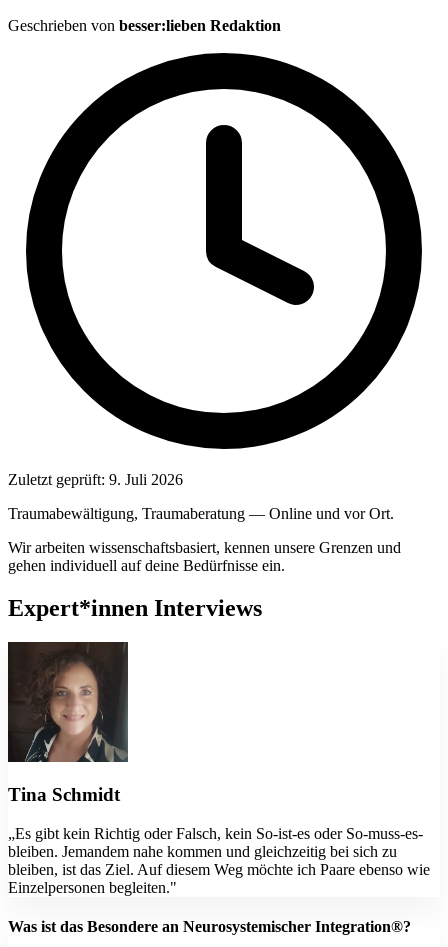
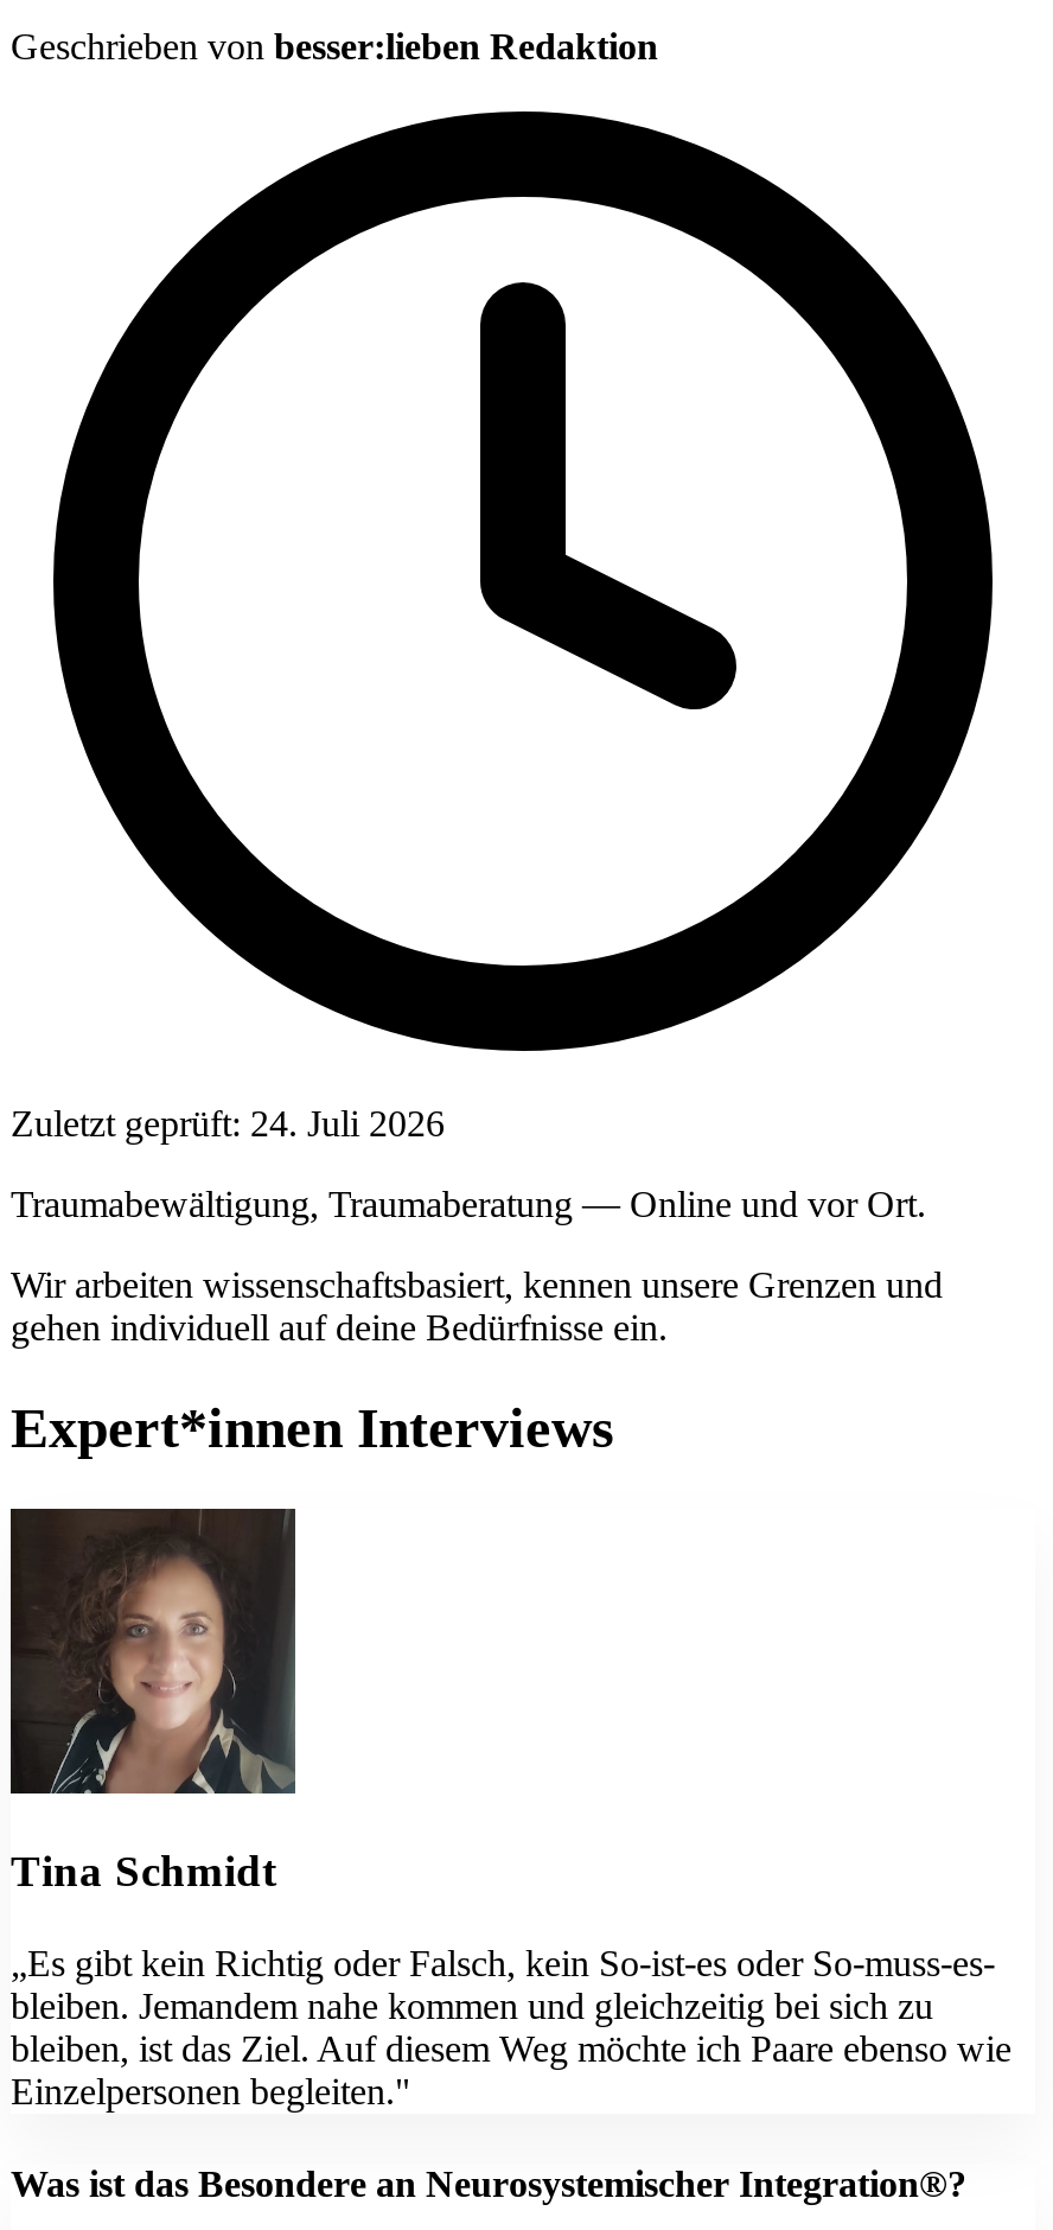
[8,471,183,488] Zuletzt geprüft: 9. Juli 2026 -> [11,1103,445,1143] Zuletzt geprüft: 24. Juli 2026

